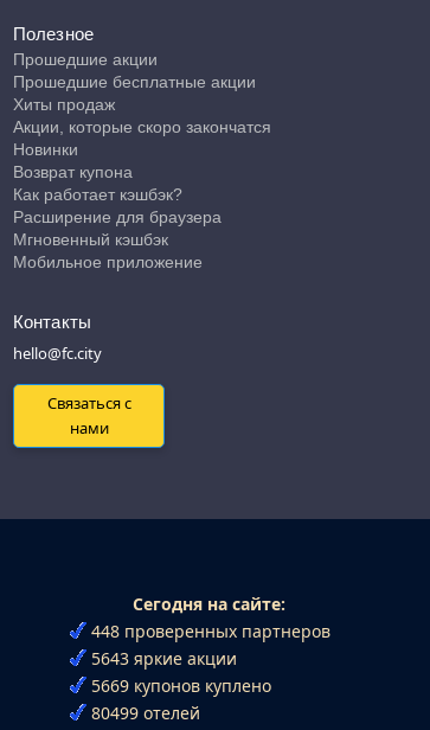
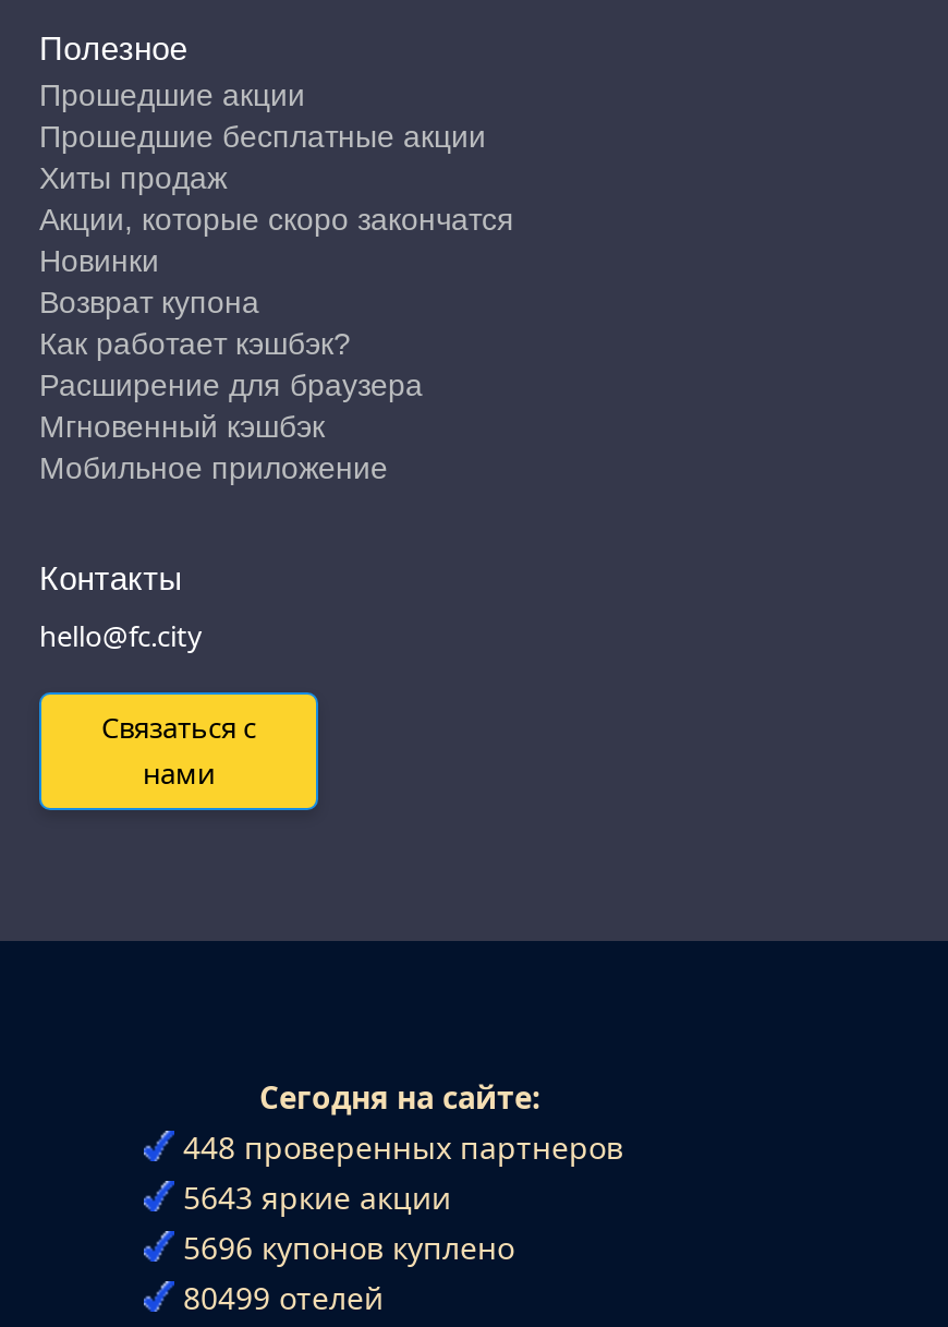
[91,674,271,696] 5669 купонов куплено -> [183,1226,514,1267] 5696 купонов куплено

